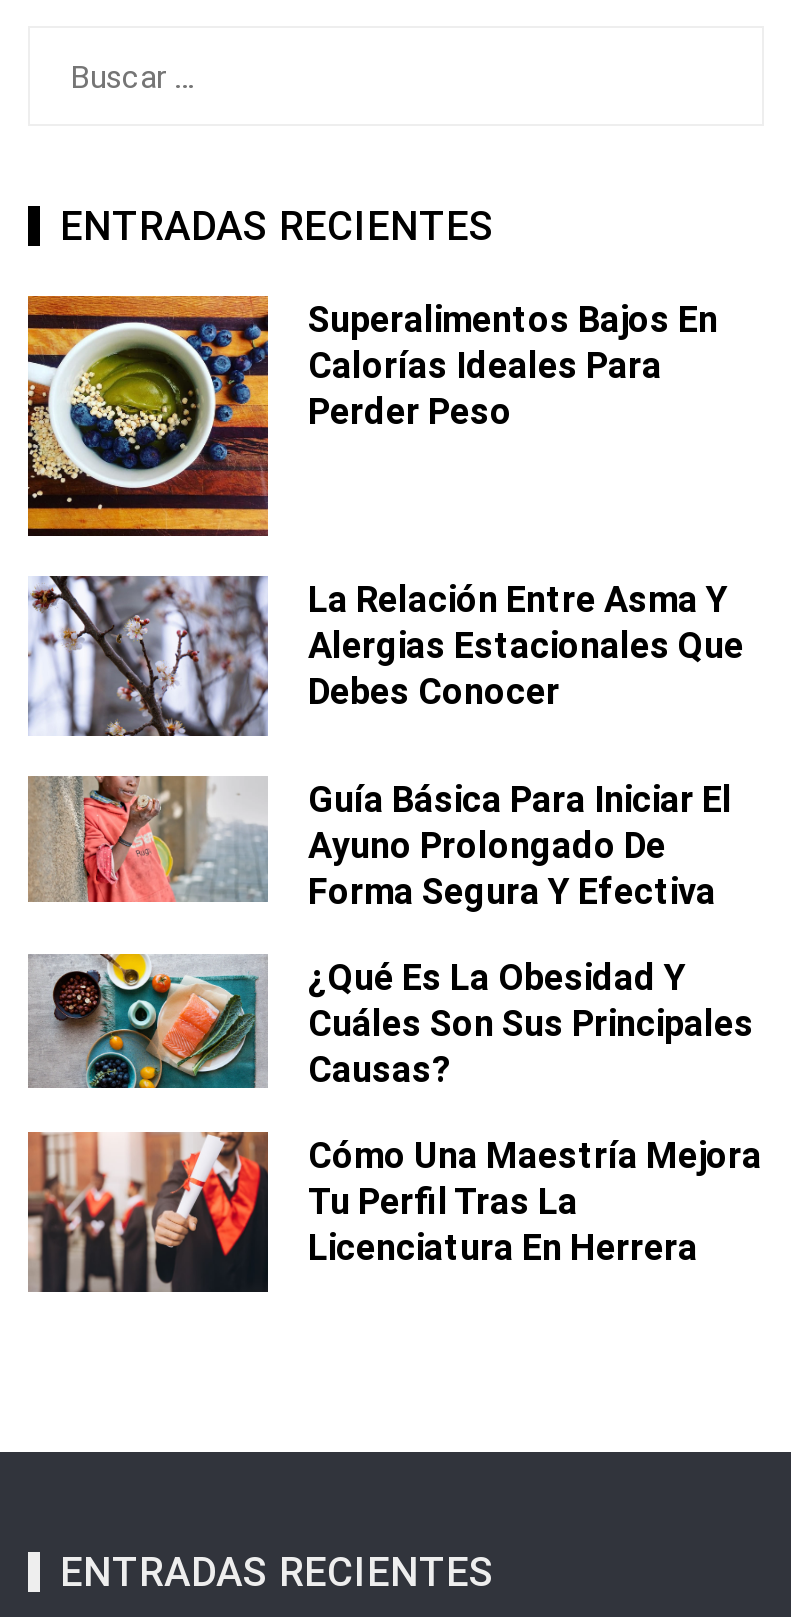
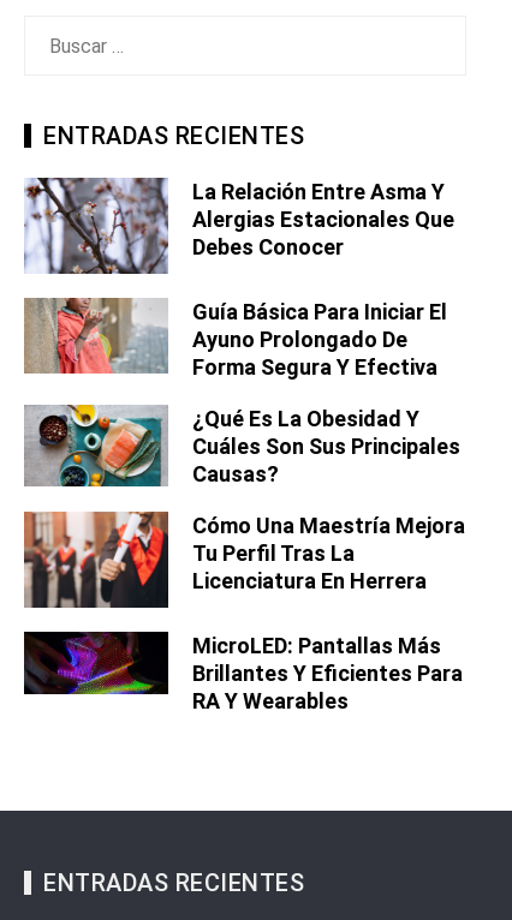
[26,294,718,538] [image] | Superalimentos Bajos En | Calorías Ideales Para | Perder Peso -> none
moved [26,572,762,1268] -> [23,175,465,594]: [image] | La Relación Entre Asma Y | Alergias Estacionales Que | ... | Tu Perfil Tras La | Licenciatura En Herrera
none -> [23,631,463,715] [image] | MicroLED: Pantallas Más | Brillantes Y Eficientes Para | RA Y Wearables

